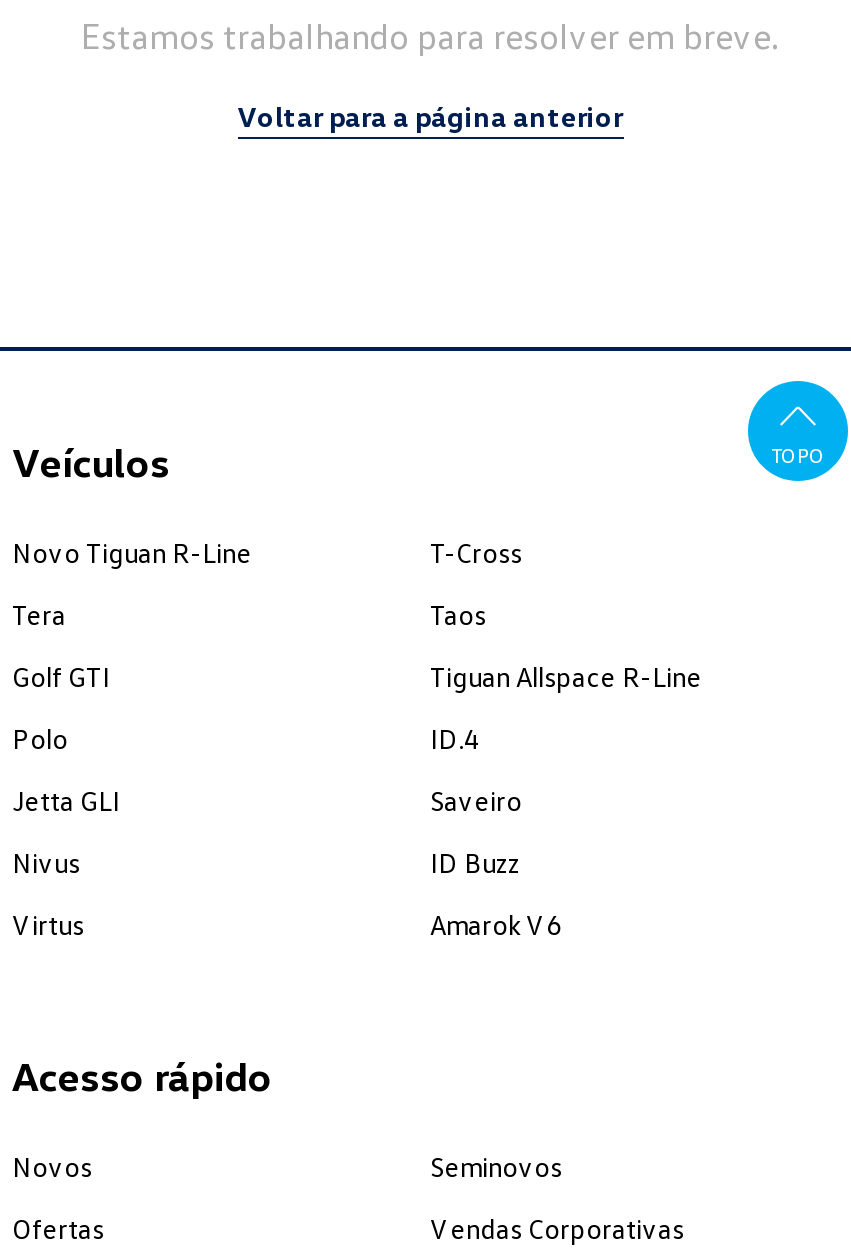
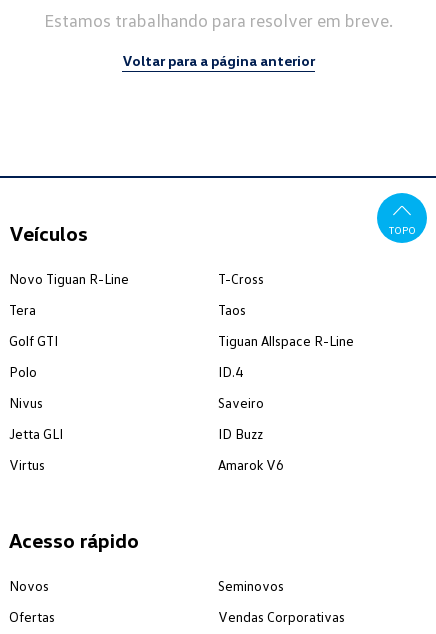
moved [12,783,120,817] -> [9,425,63,442]: Jetta GLI
moved [12,845,80,879] -> [9,394,43,411]: Nivus

